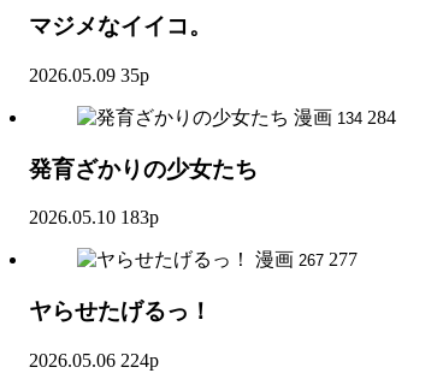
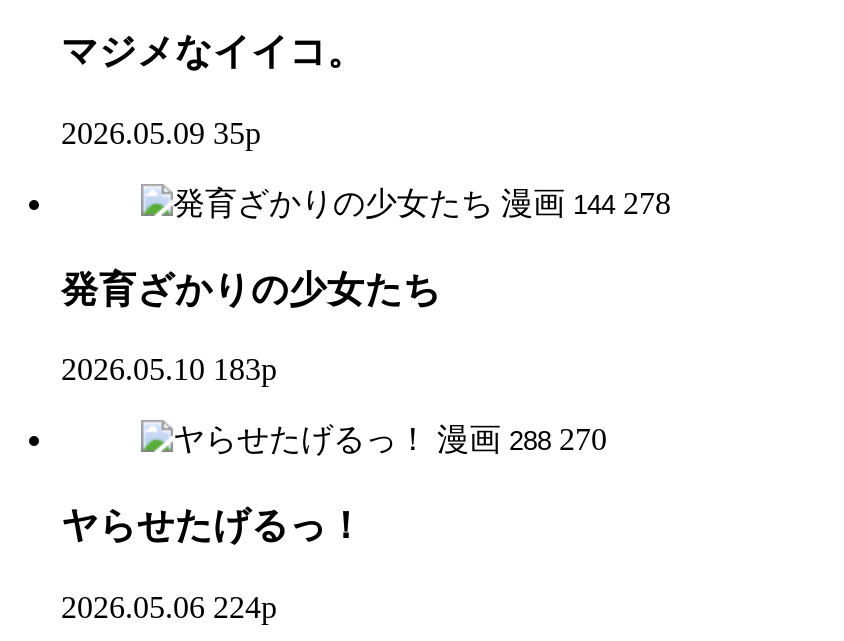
[294,107,396,127] 漫画 134 284 -> [501,186,671,220] 漫画 144 278
[255,249,358,270] 漫画 267 277 -> [437,422,607,456] 漫画 288 270

